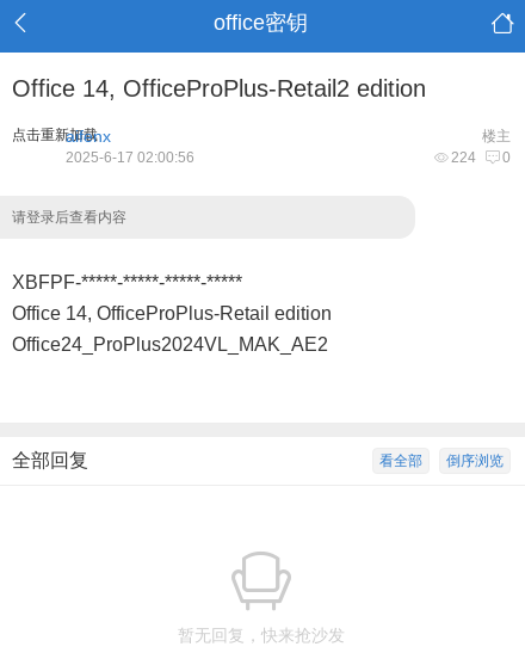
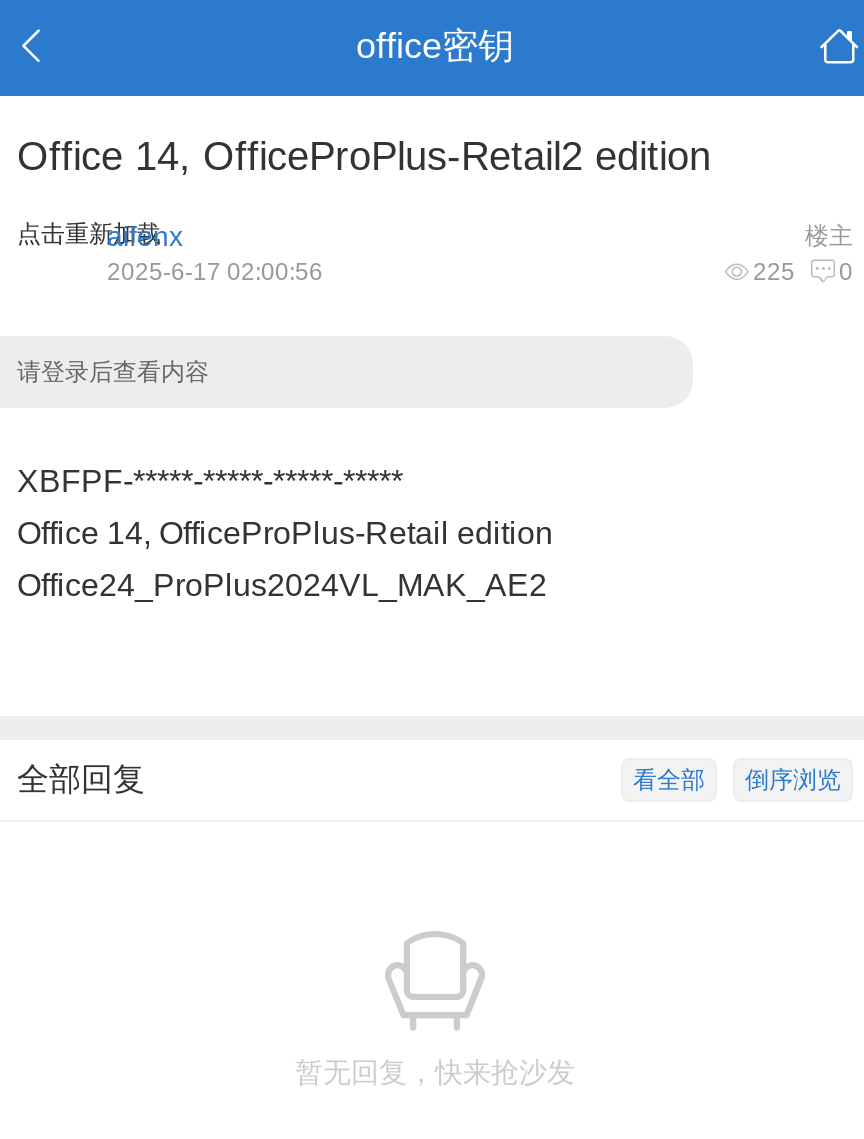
[451,149,511,166] 224 0 -> [753,258,853,286] 225 0

